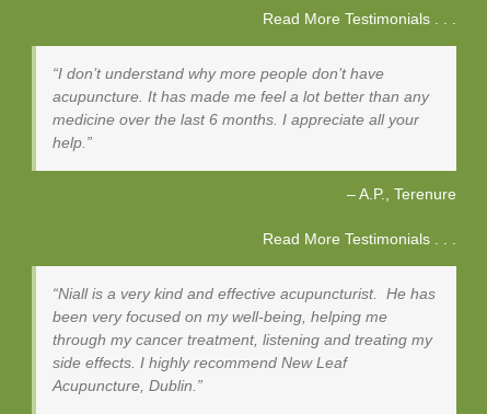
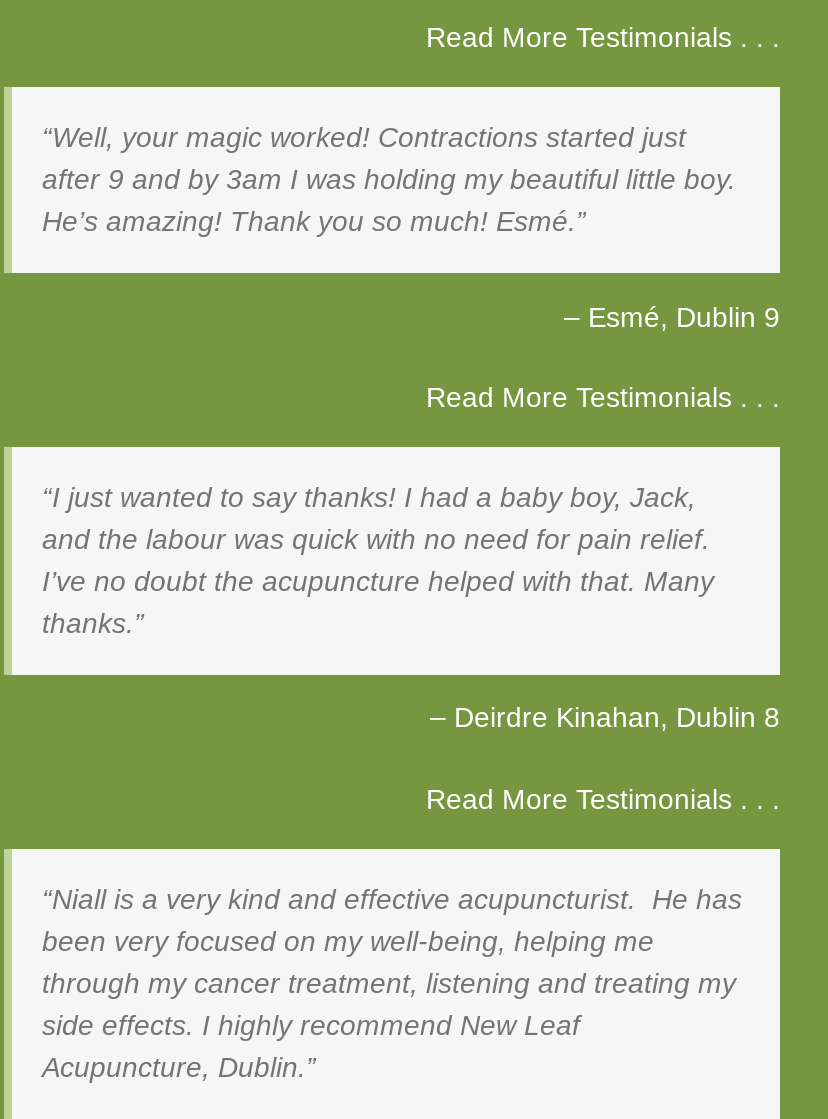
[53,65,456,203] I don’t understand why more people don’t have | acupuncture. It has made me feel a lot better than any | medicine over the last 6 months. I appreciate all your | help. | A.P. Terenure -> [42,121,780,733] Well, your magic worked! Contractions started just | after 9 and by 3am I was holding my beautiful little boy. | He’s amazing! Thank you so much! Esmé. | Esmé Dublin 9 | Read More Testimonials . . . | I just wanted to say thanks! I had a baby boy, Jack, | and the labour was quick with no need for pain relief. | I’ve no doubt the acupuncture helped with that. Many | thanks. | Deirdre Kinahan Dublin 8

